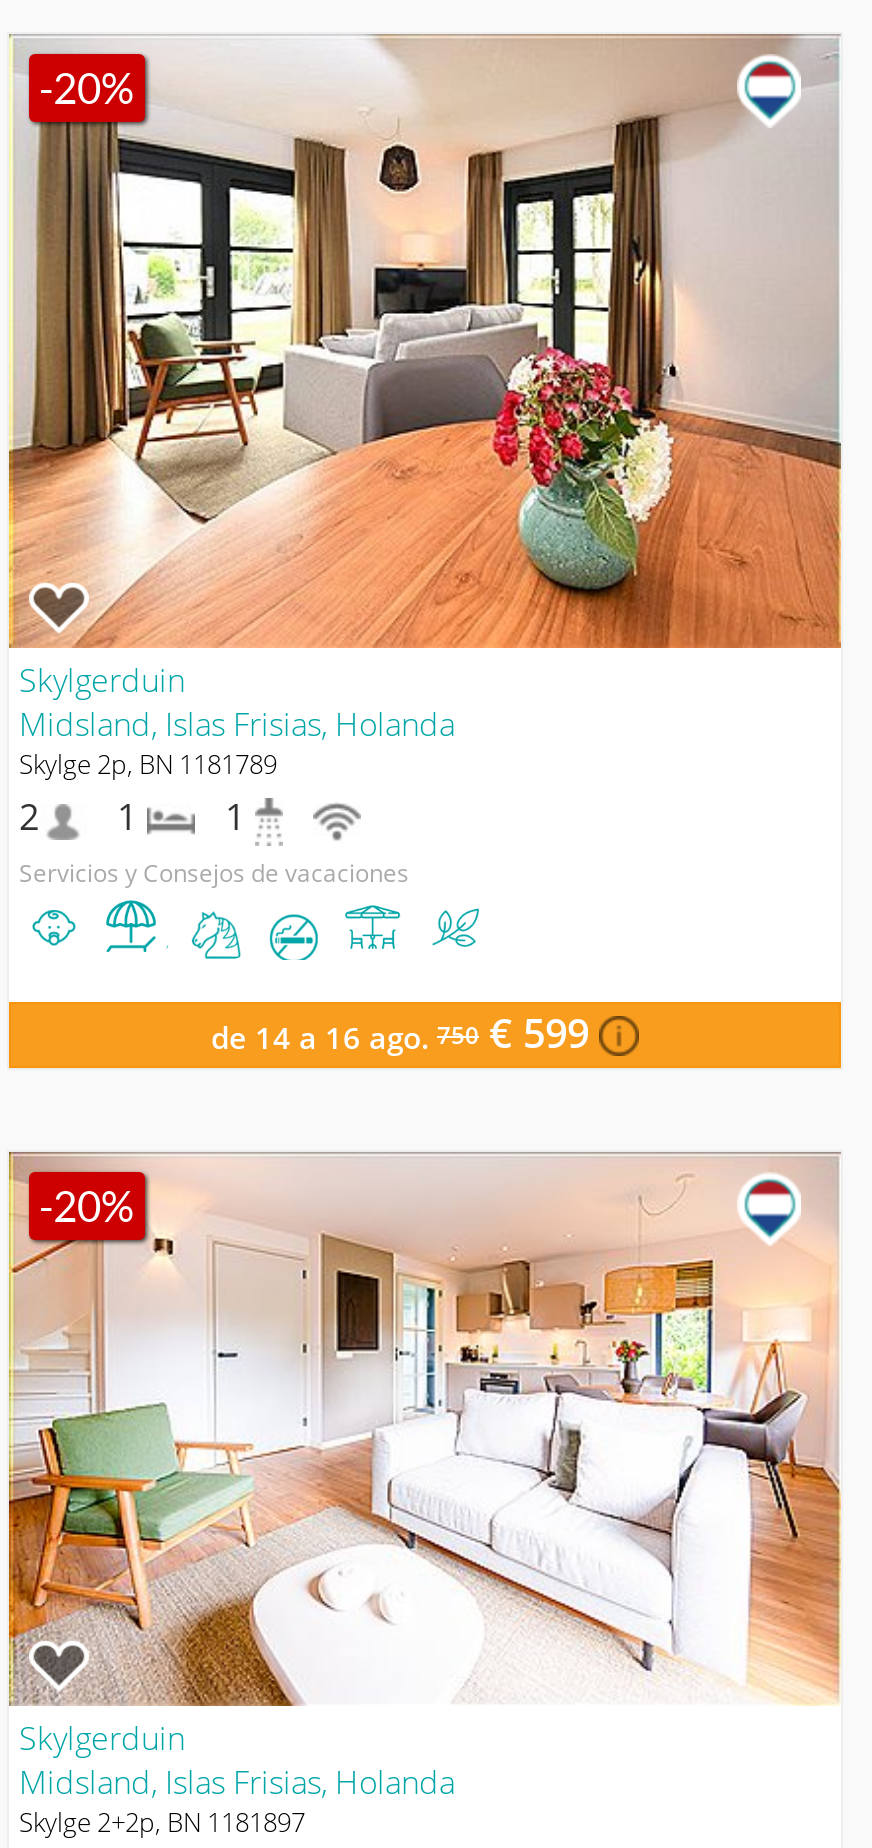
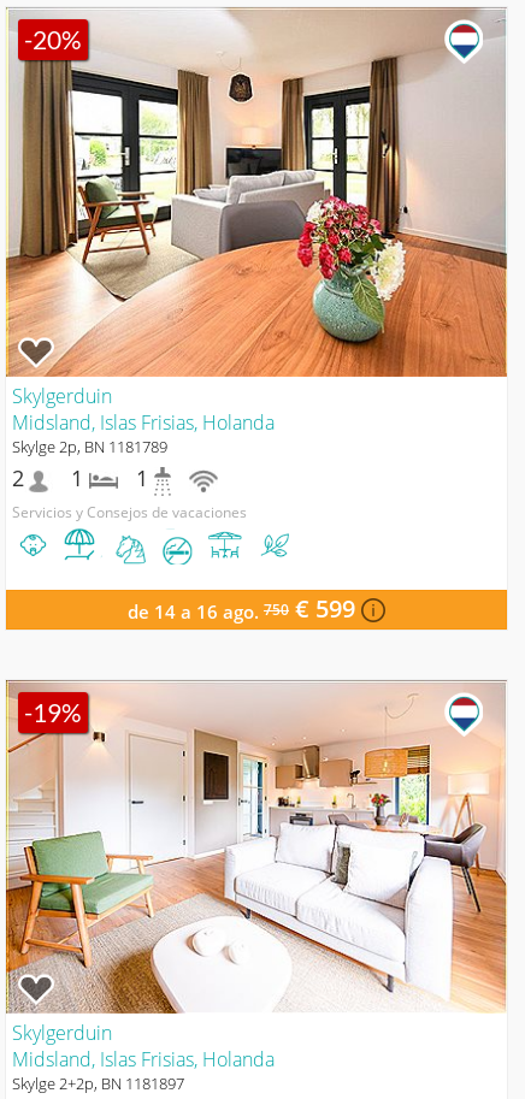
[39,1180,135,1230] -20% -> [24,697,82,727] -19%

